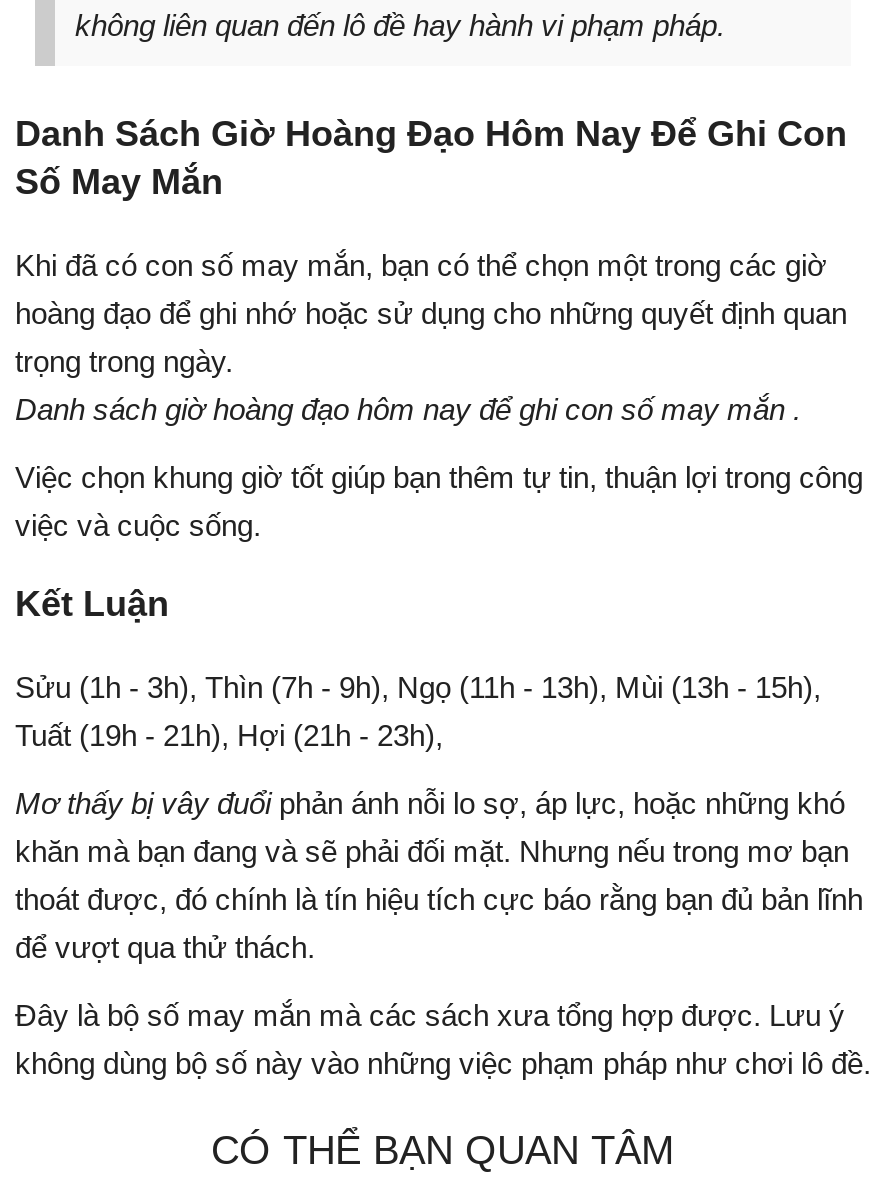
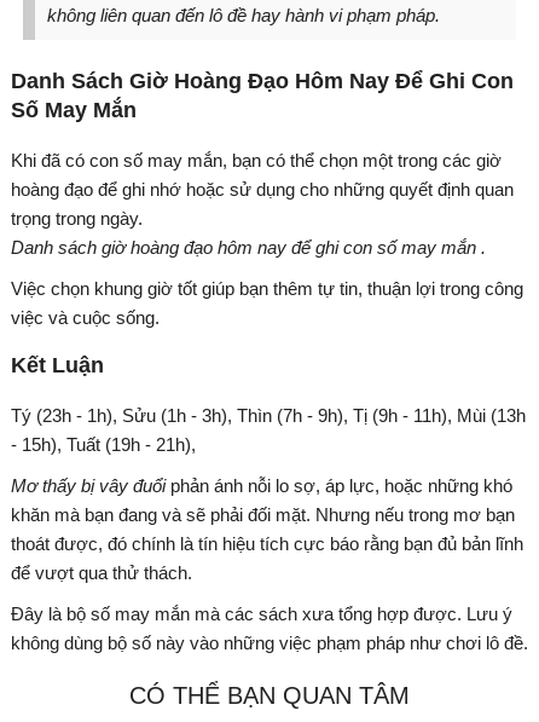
[15,671,821,753] Sửu (1h - 3h), Thìn (7h - 9h), Ngọ (11h - 13h), Mùi (13h - 15h), | Tuất (19h - 21h), Hợi (21h - 23h), -> [11,406,526,455] Tý (23h - 1h), Sửu (1h - 3h), Thìn (7h - 9h), Tị (9h - 11h), Mùi (13h | - 15h), Tuất (19h - 21h),

